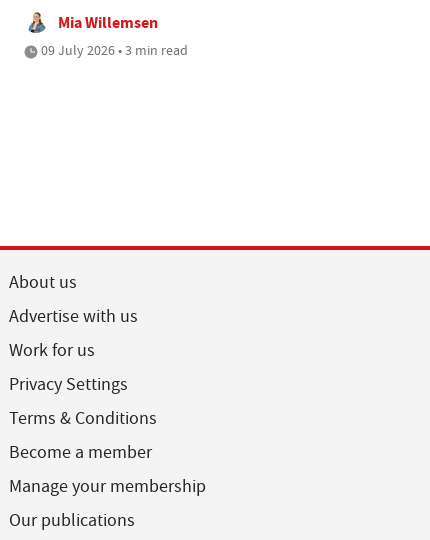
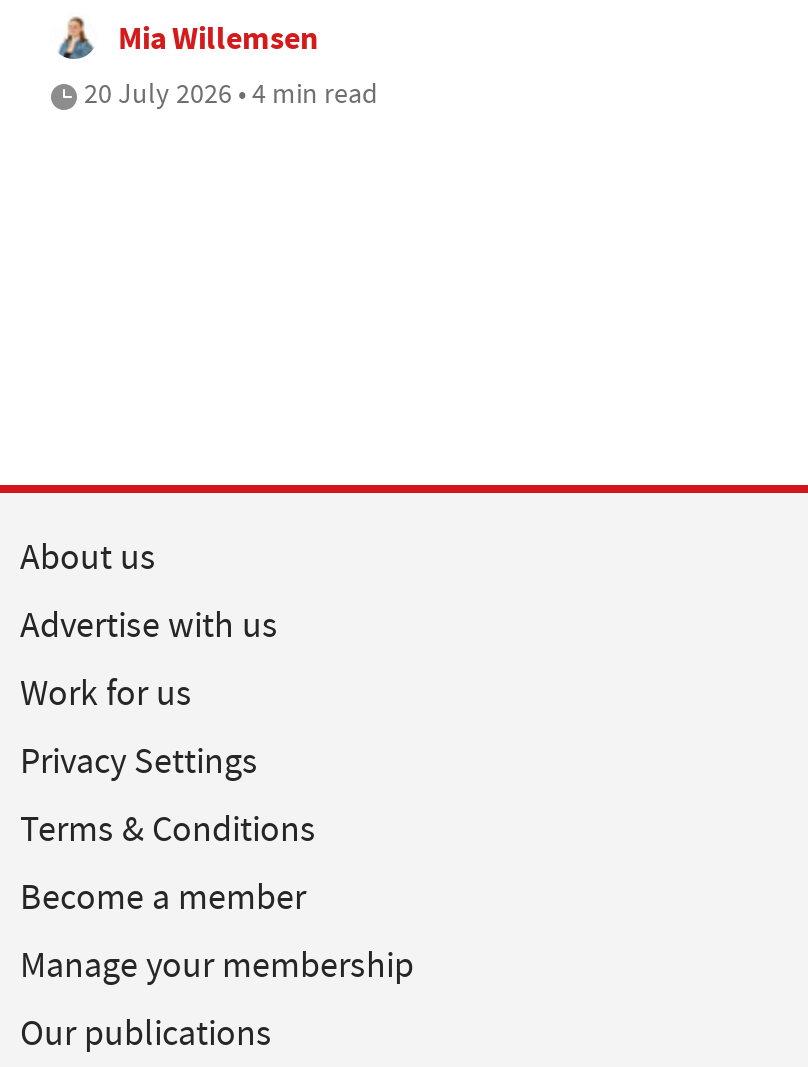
[38,41,188,59] 09 July 2026 • 3 min read -> [78,75,378,111] 20 July 2026 • 4 min read

